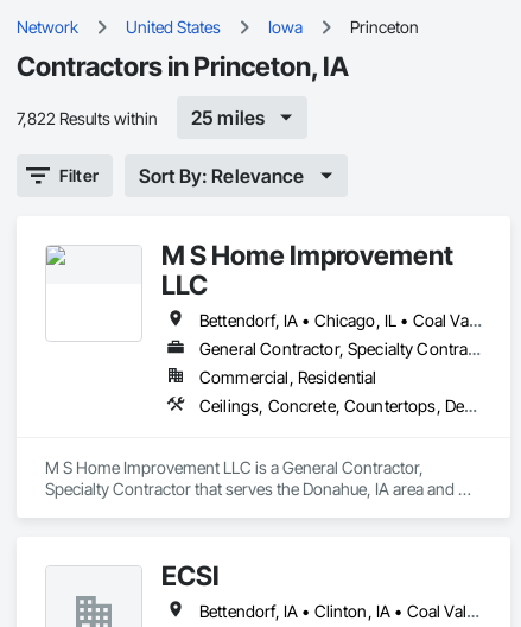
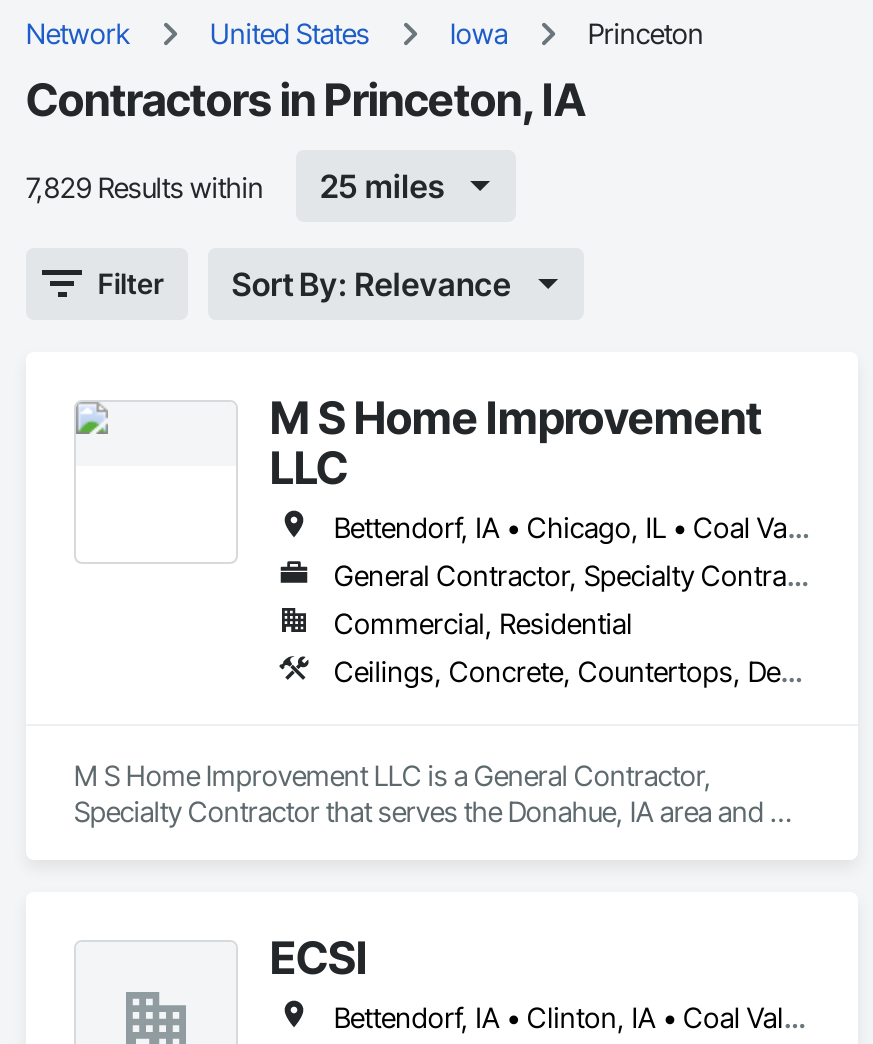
[17,107,158,128] 7,822 Results within -> [26,169,264,203] 7,829 Results within

